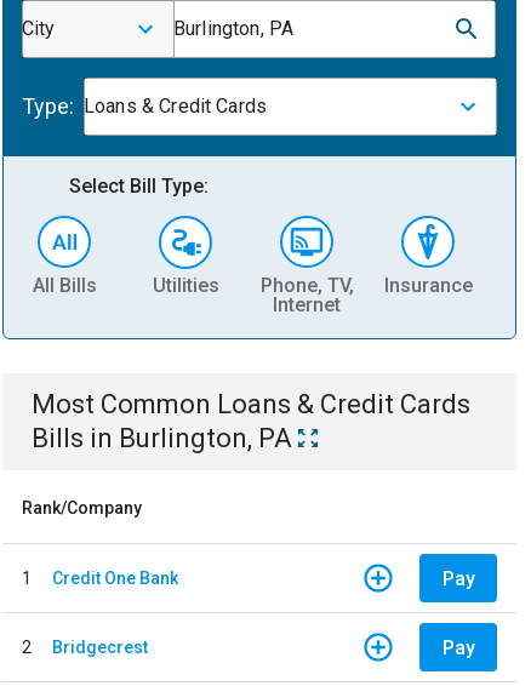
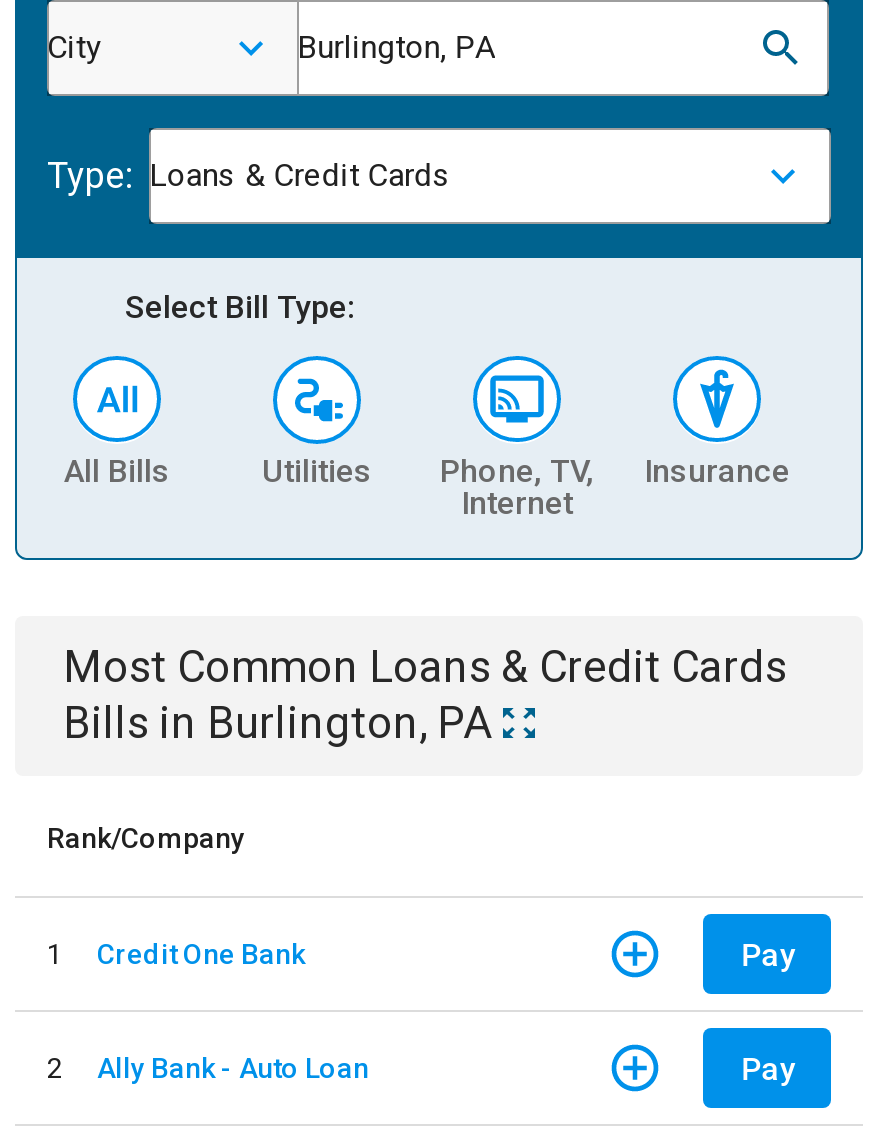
[52,637,148,656] Bridgecrest -> [97,1051,369,1083] Ally Bank - Auto Loan

